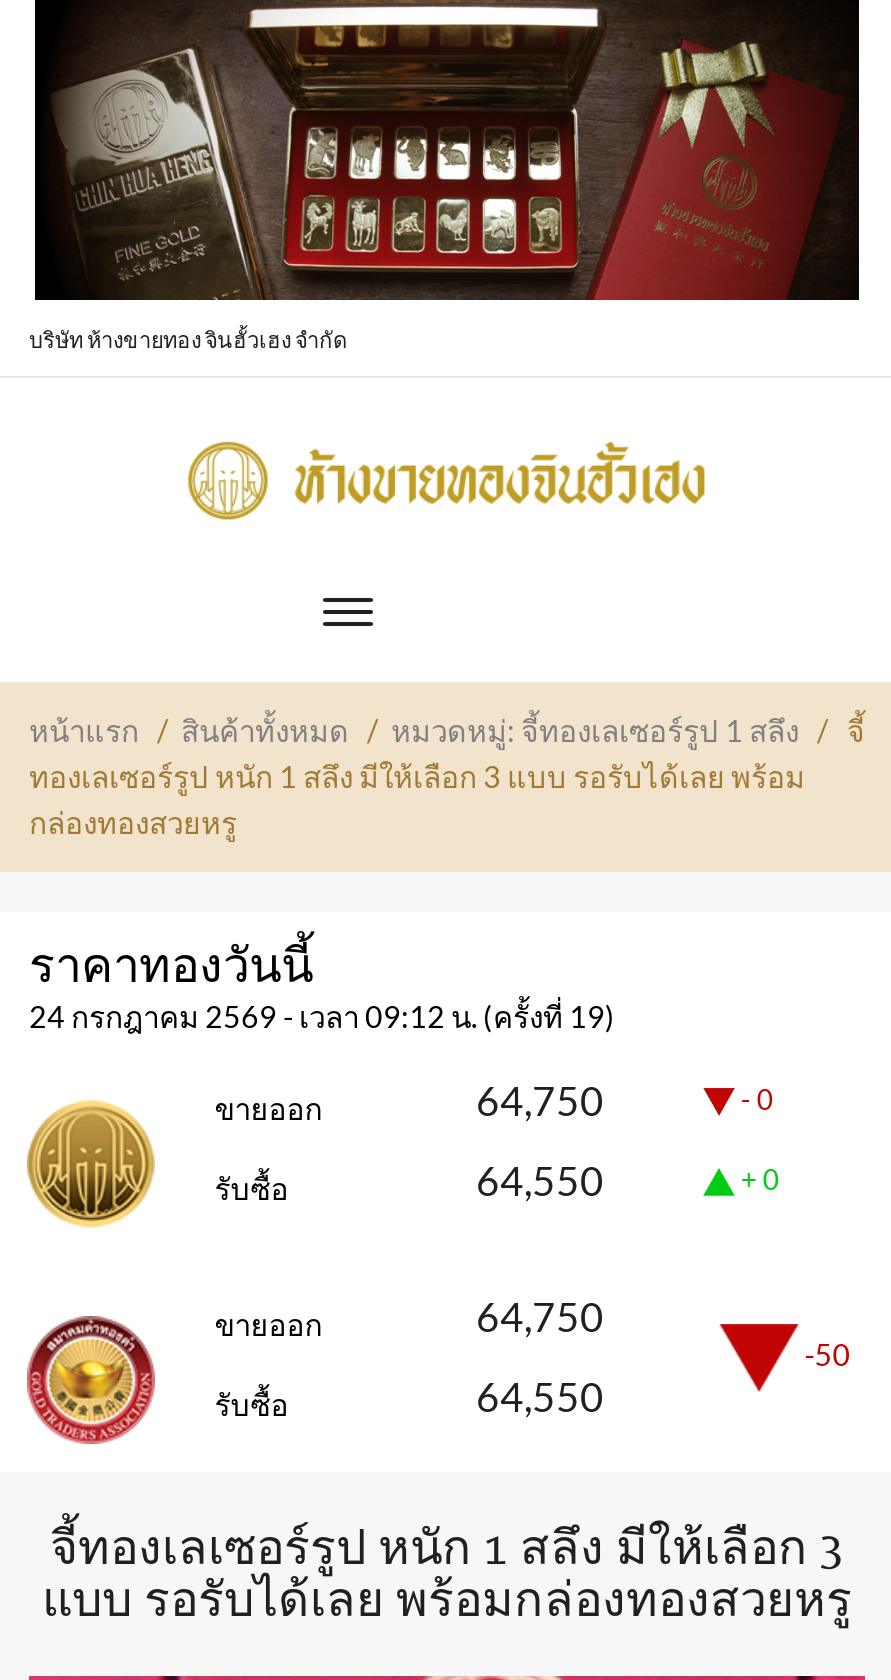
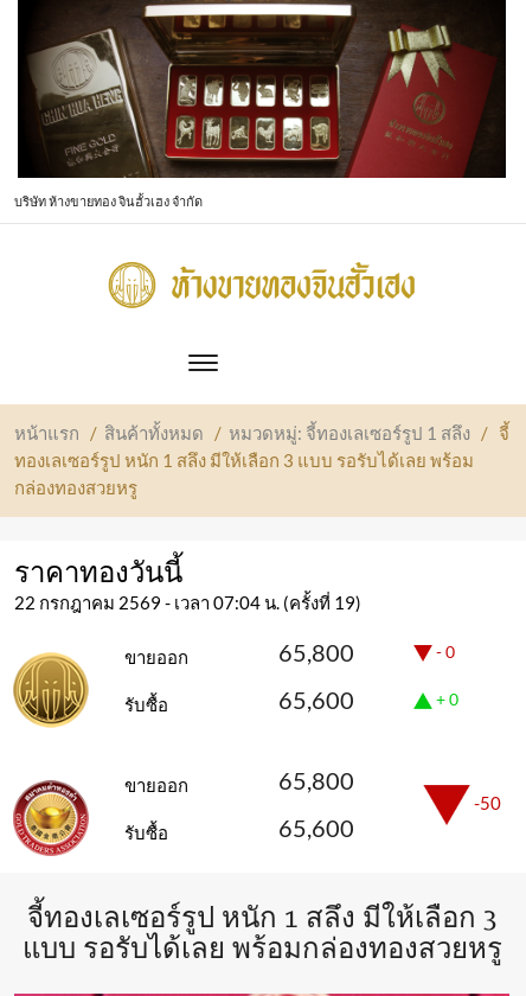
[29,998,615,1034] 24 กรกฎาคม 2569 - เวลา 09:12 น. (ครั้งที่ 19) -> [14,592,361,613] 22 กรกฎาคม 2569 - เวลา 07:04 น. (ครั้งที่ 19)
[476,1076,604,1124] 64,750 -> [279,638,355,666] 65,800
[476,1156,604,1204] 64,550 -> [279,685,355,714] 65,600
[476,1292,604,1340] 64,750 -> [279,766,355,794] 65,800
[476,1372,604,1420] 64,550 -> [279,813,355,842] 65,600

